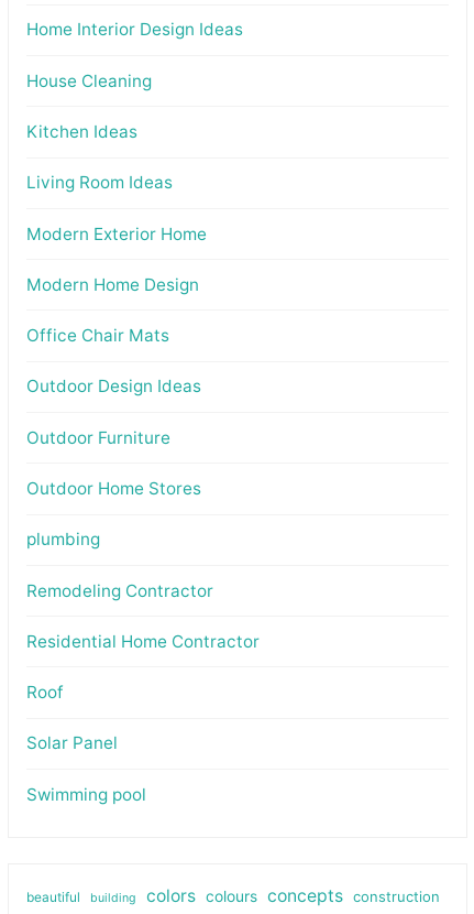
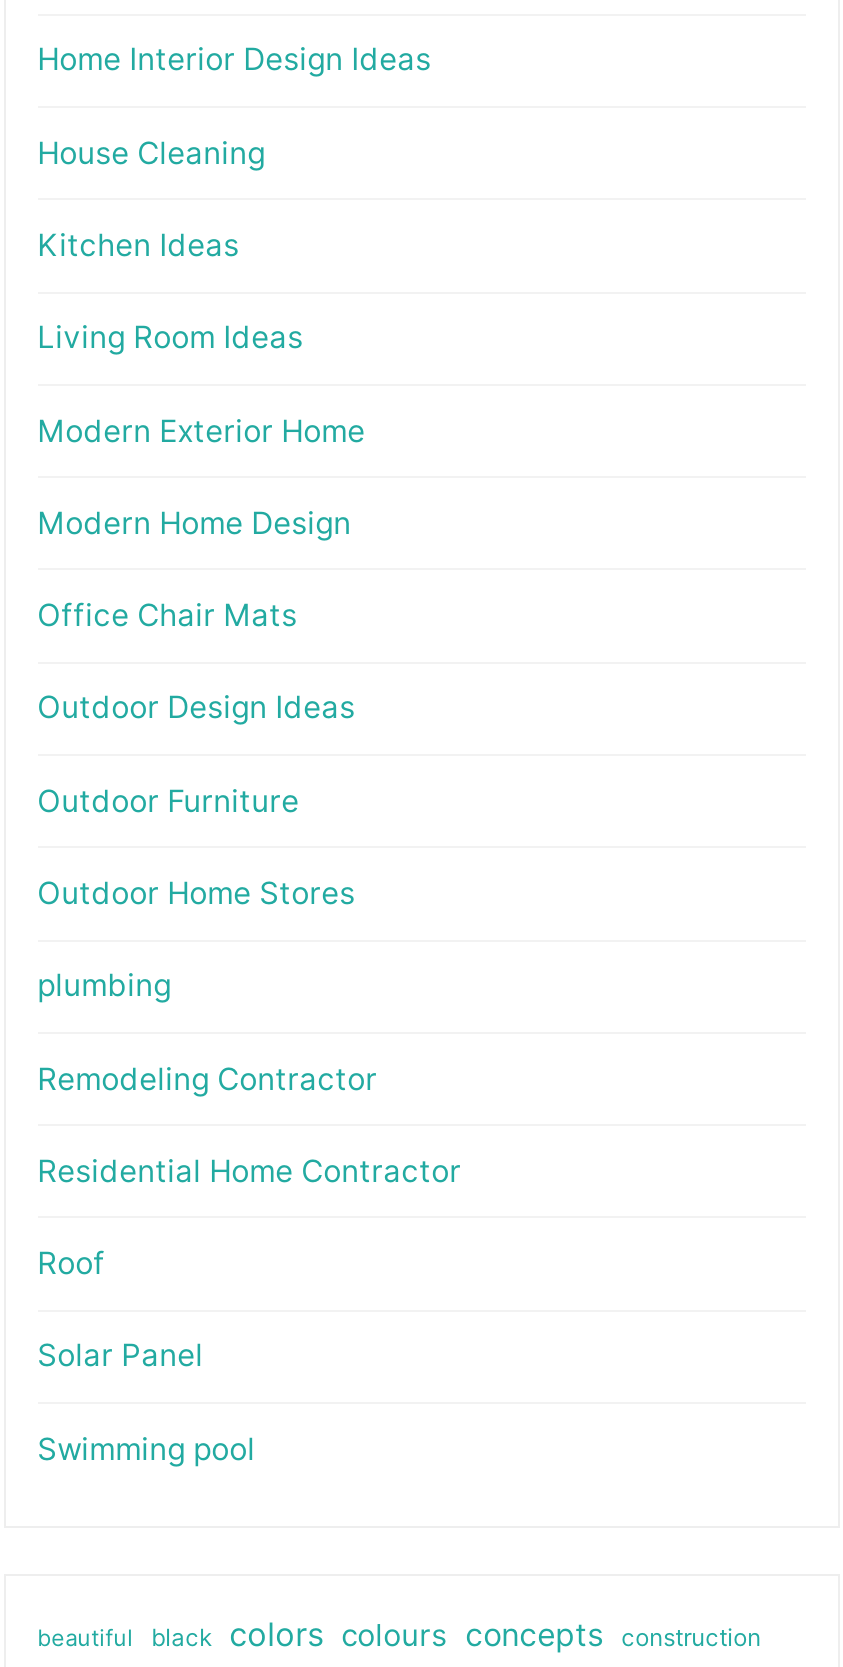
[90,885,439,906] building | colors colours concepts construction -> [151,1614,761,1654] black | colors colours concepts | construction

